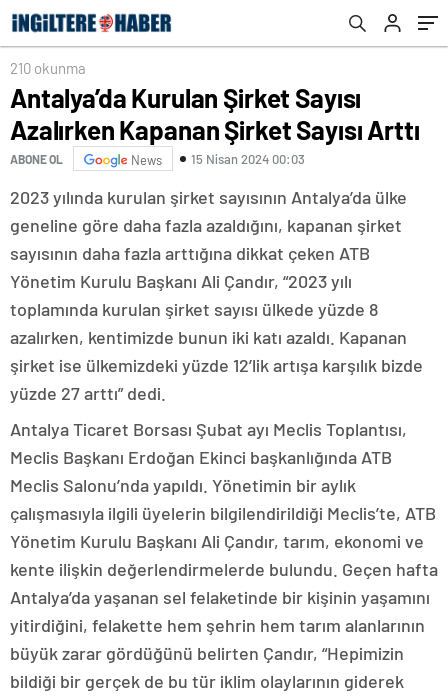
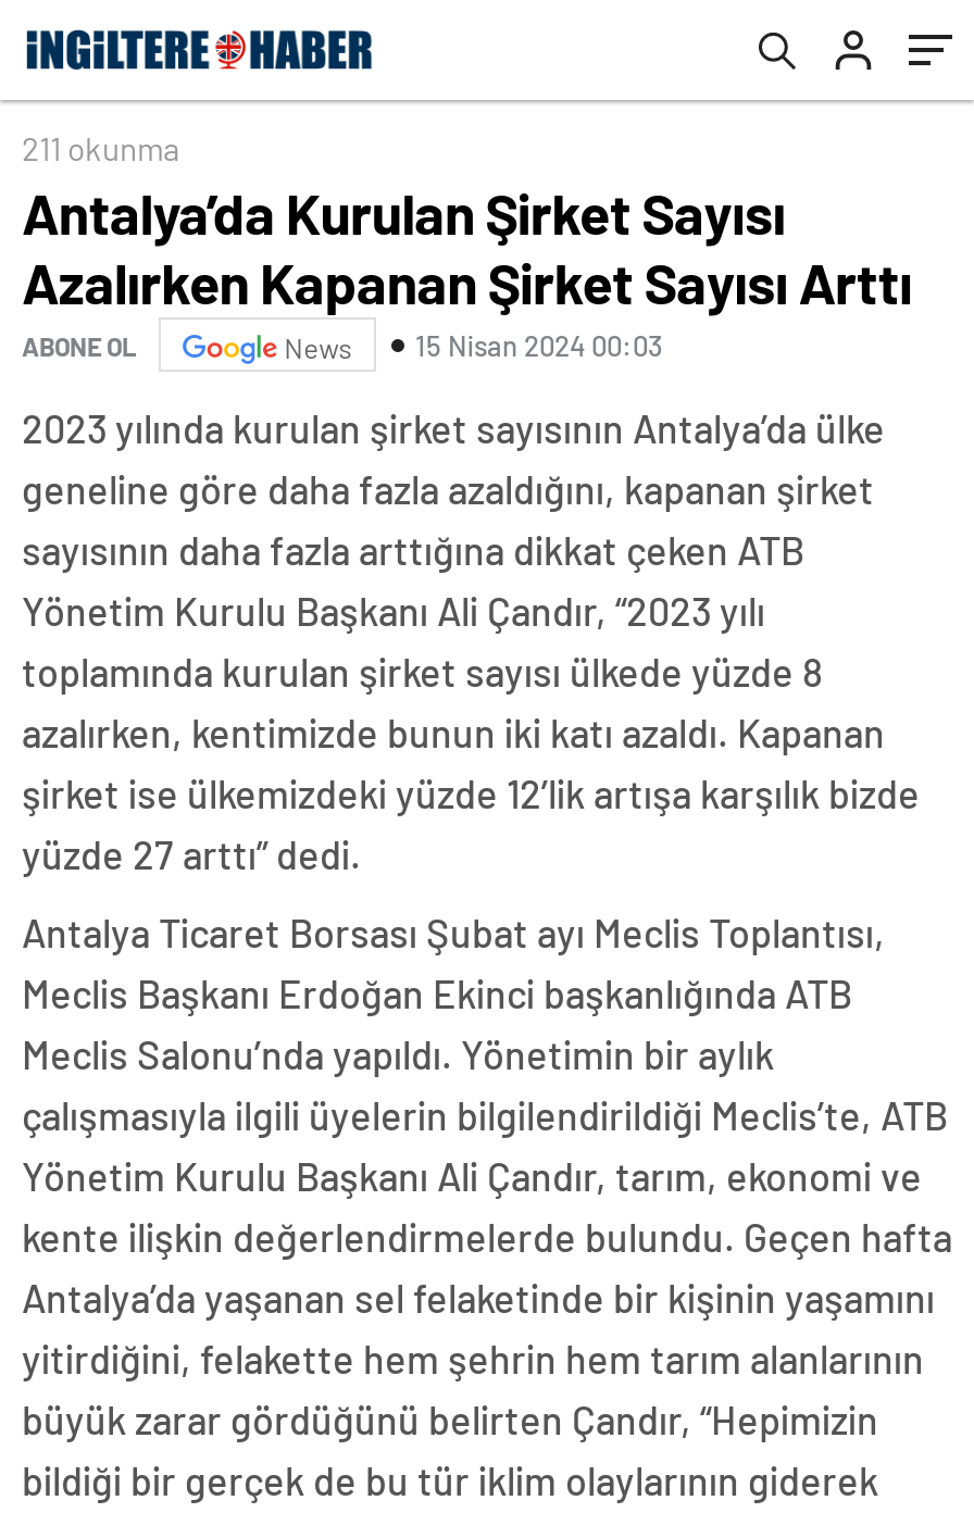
[10,59,86,77] 210 okunma -> [22,128,180,167] 211 okunma

